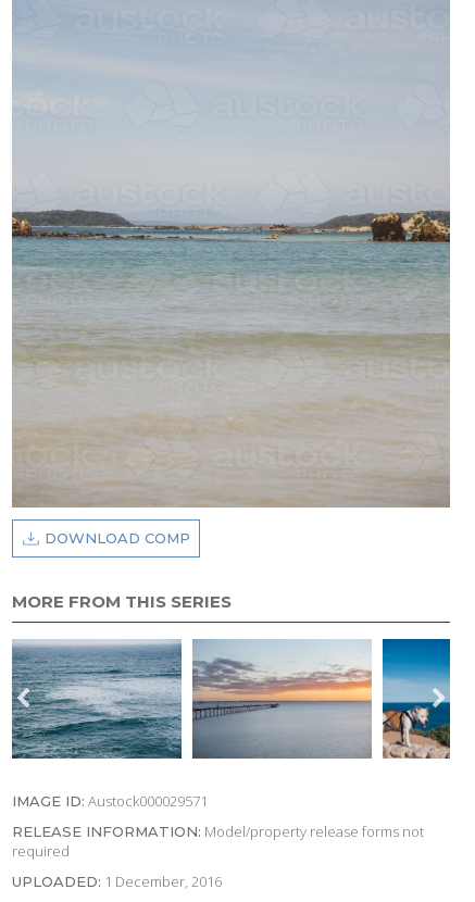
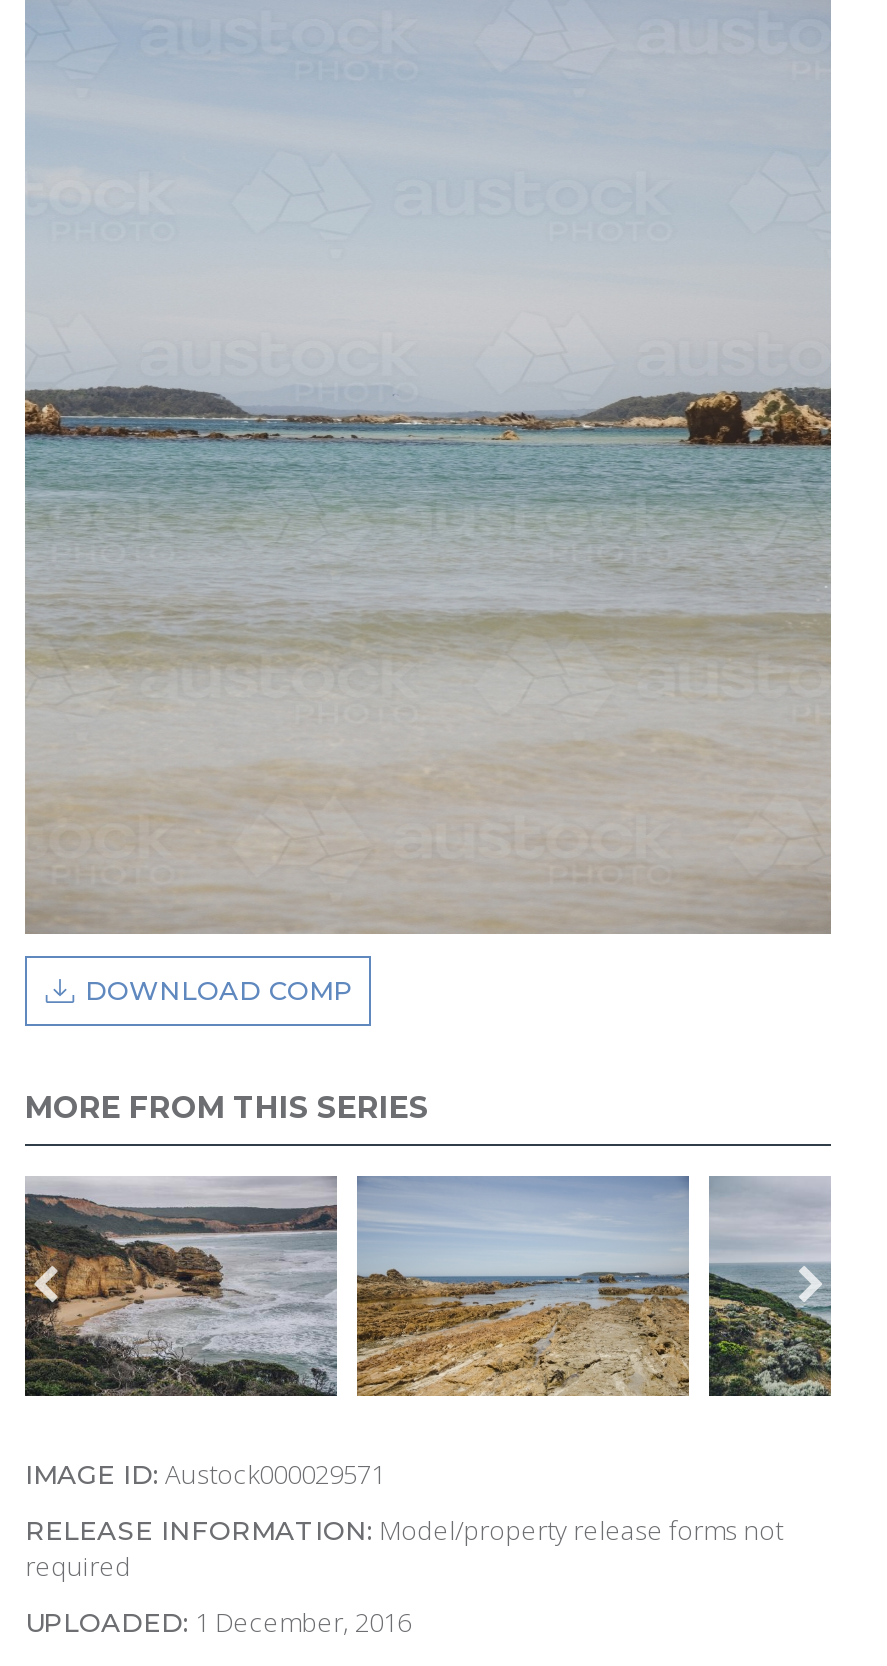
[11,641,183,760] [image] -> [23,1176,339,1398] [image]
[191,639,373,760] [image] -> [355,1176,691,1398] [image]
[382,638,451,760] [image] -> [707,1176,833,1398] [image]

